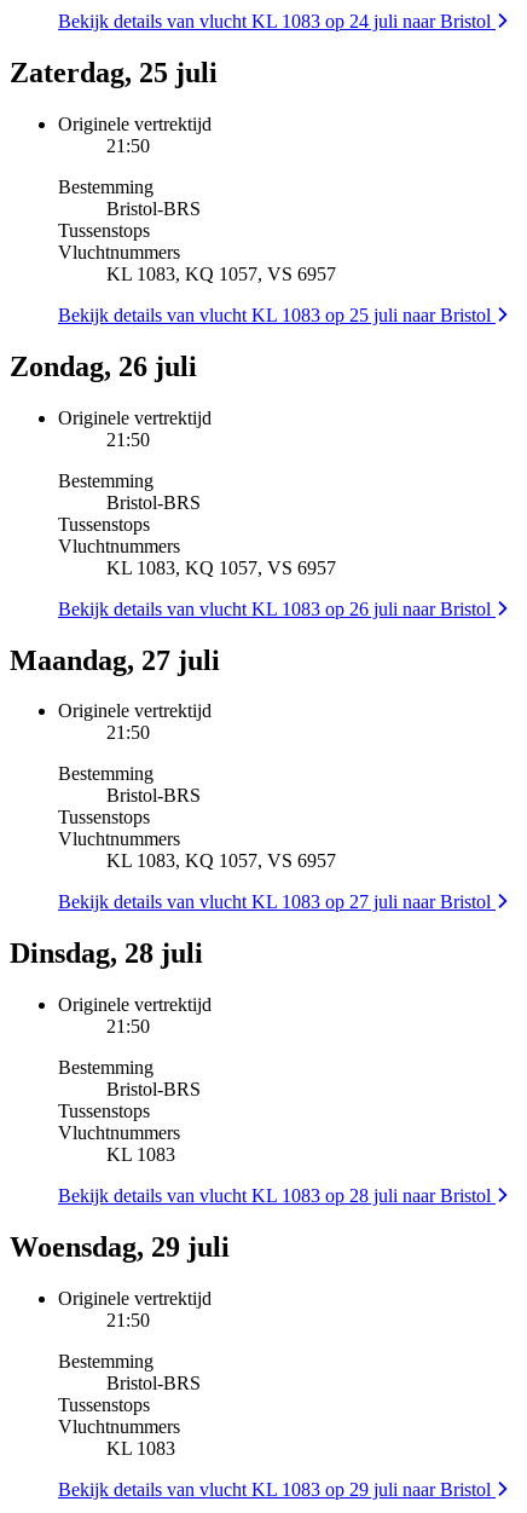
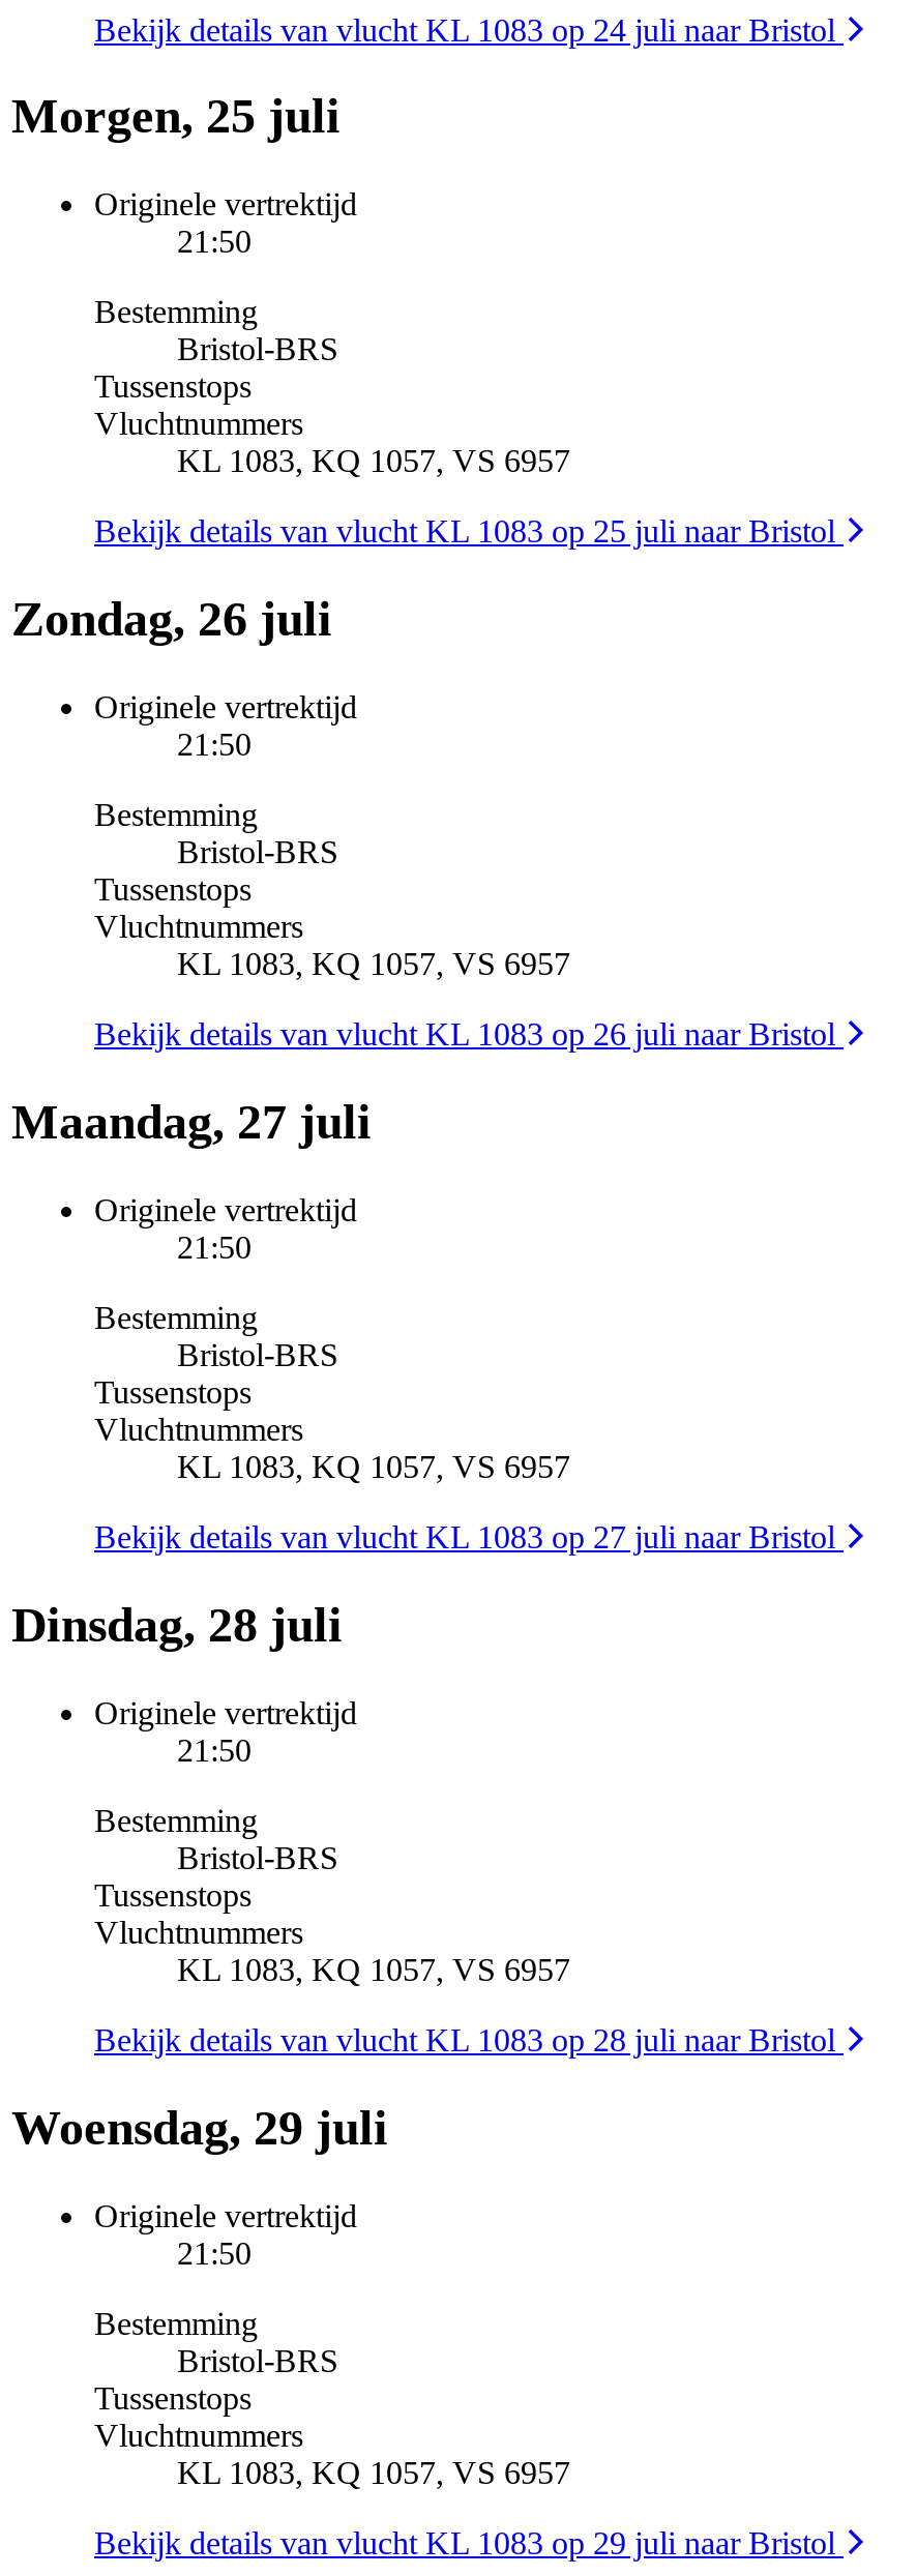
[10,57,218,88] Zaterdag, 25 juli -> [11,90,341,144] Morgen, 25 juli
[106,1144,175,1165] KL 1083 -> [177,1951,570,1986] KL 1083, KQ 1057, VS 6957
[106,1438,175,1459] KL 1083 -> [177,2454,570,2489] KL 1083, KQ 1057, VS 6957

